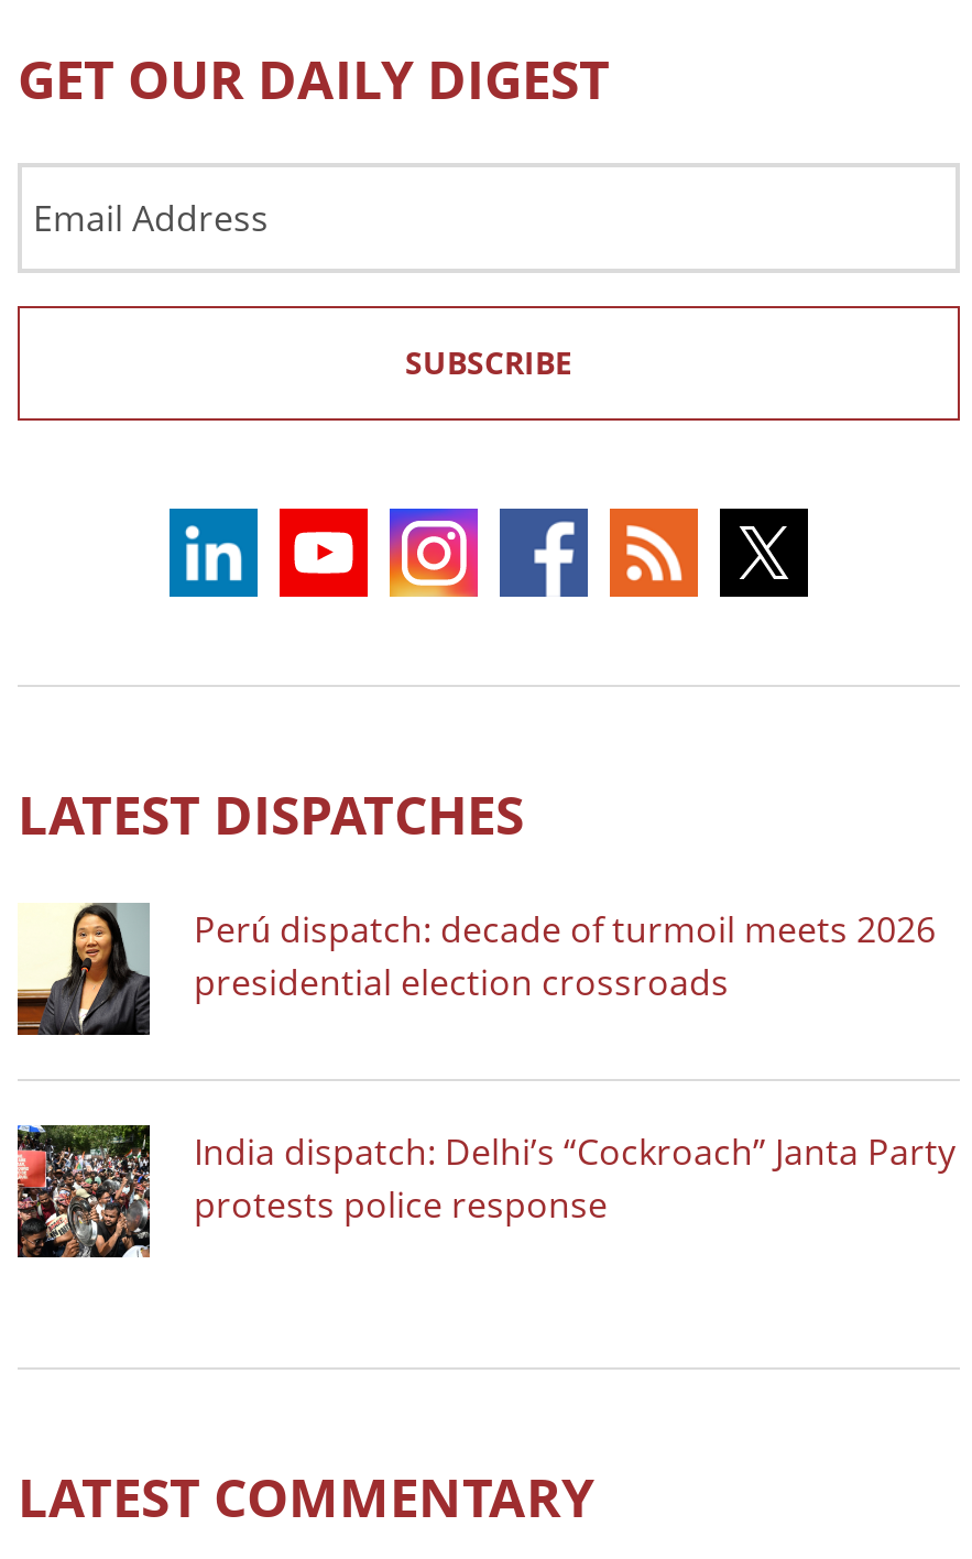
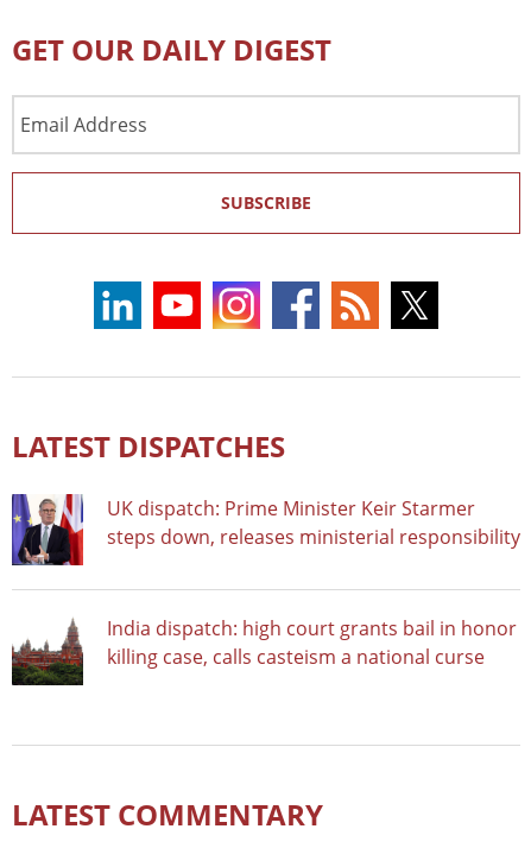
[15,901,936,1037] [image] | Perú dispatch: decade of turmoil meets 2026 | presidential election crossroads -> [11,493,520,567] [image] | UK dispatch: Prime Minister Keir Starmer | steps down, releases ministerial responsibility
[15,1123,955,1260] [image] | India dispatch: Delhi’s “Cockroach” Janta Party | protests police response -> [12,614,517,686] [image] | India dispatch: high court grants bail in honor | killing case, calls casteism a national curse

